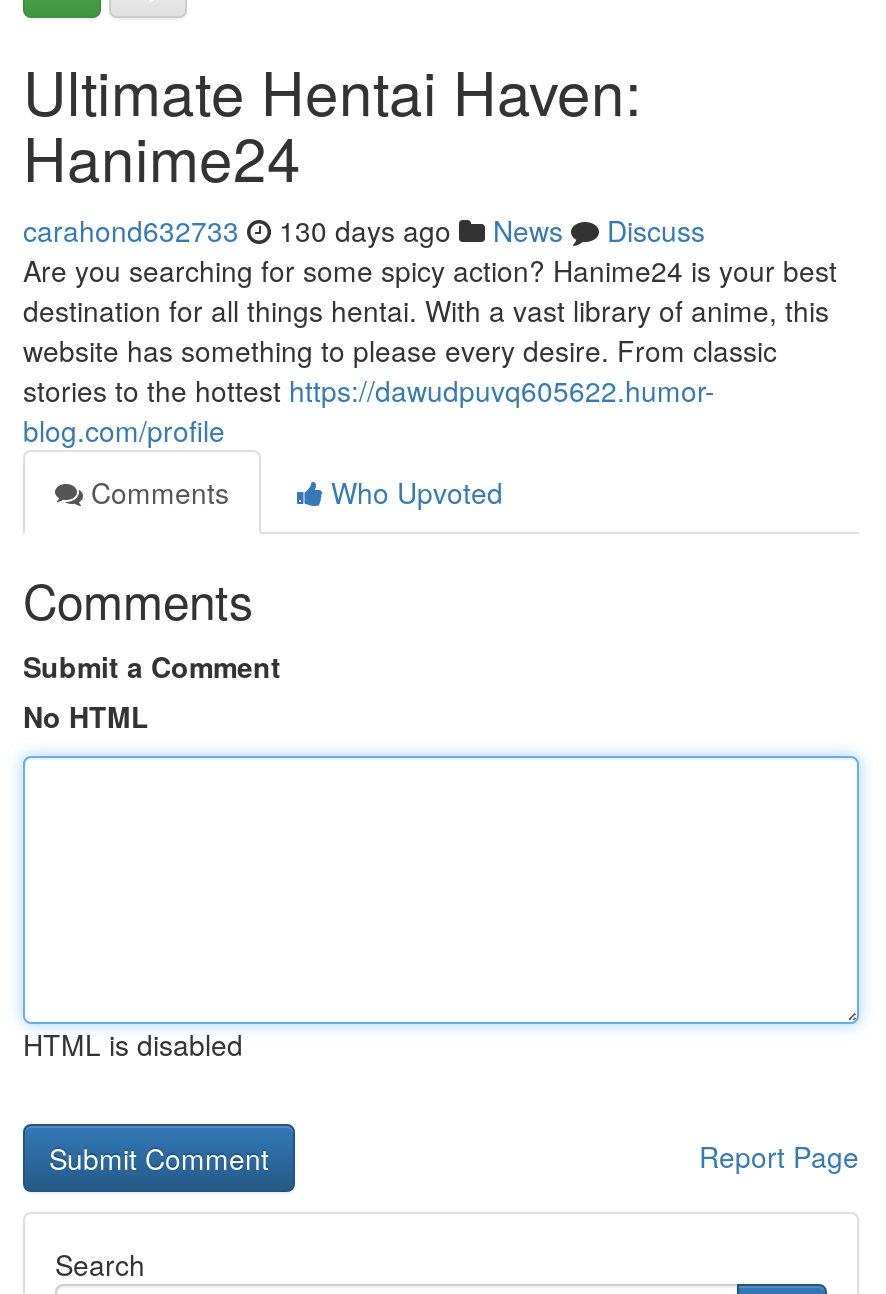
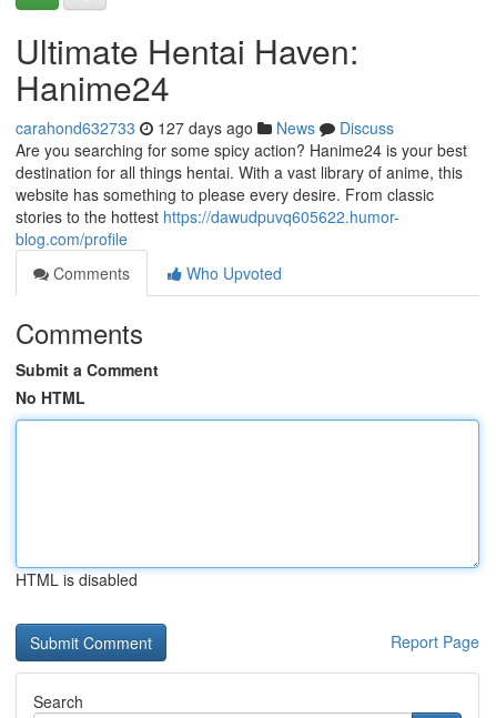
[23,210,705,250] carahond632733 130 days ago News Discuss -> [16,117,394,139] carahond632733 127 days ago News Discuss

